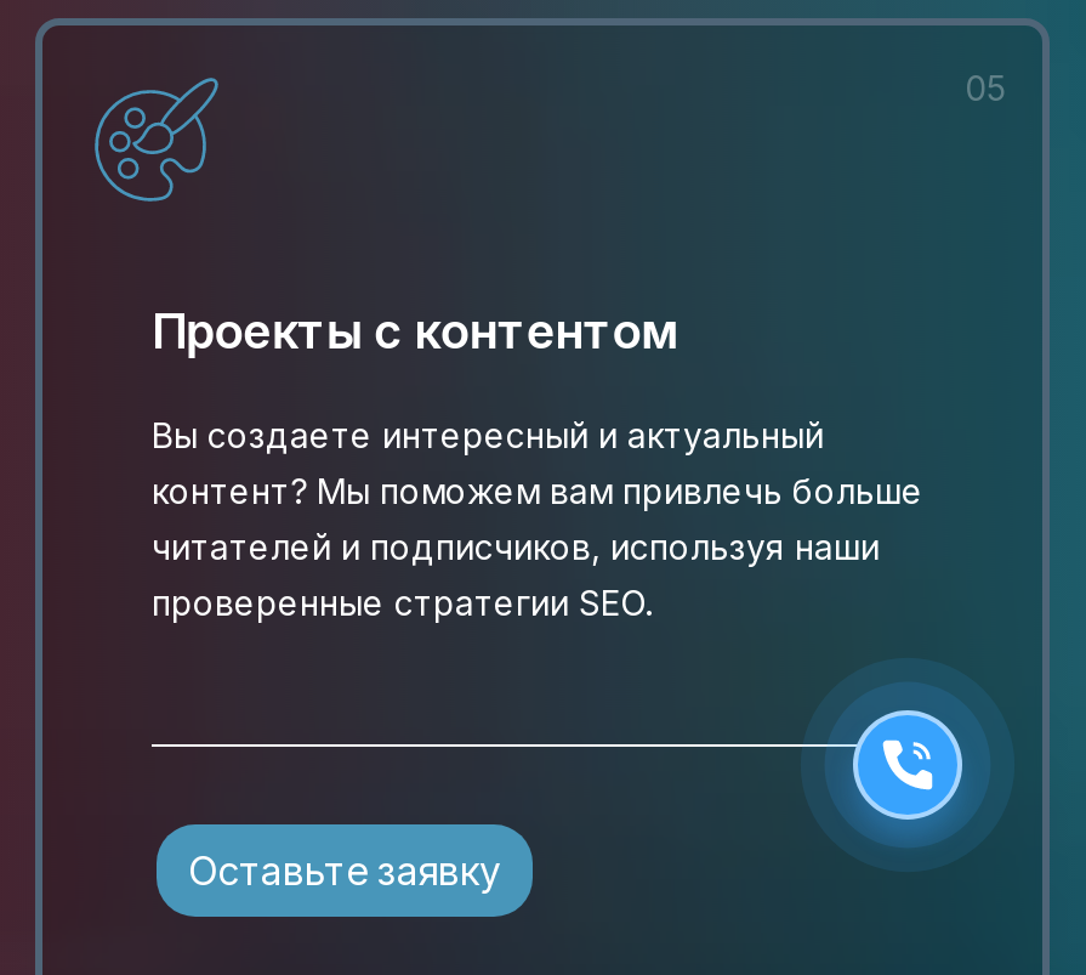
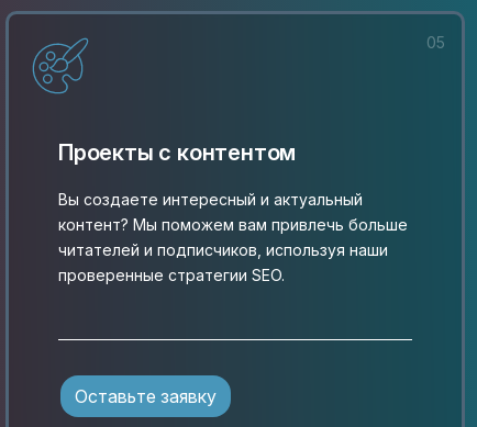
[824,681,991,849] [image] -> none

